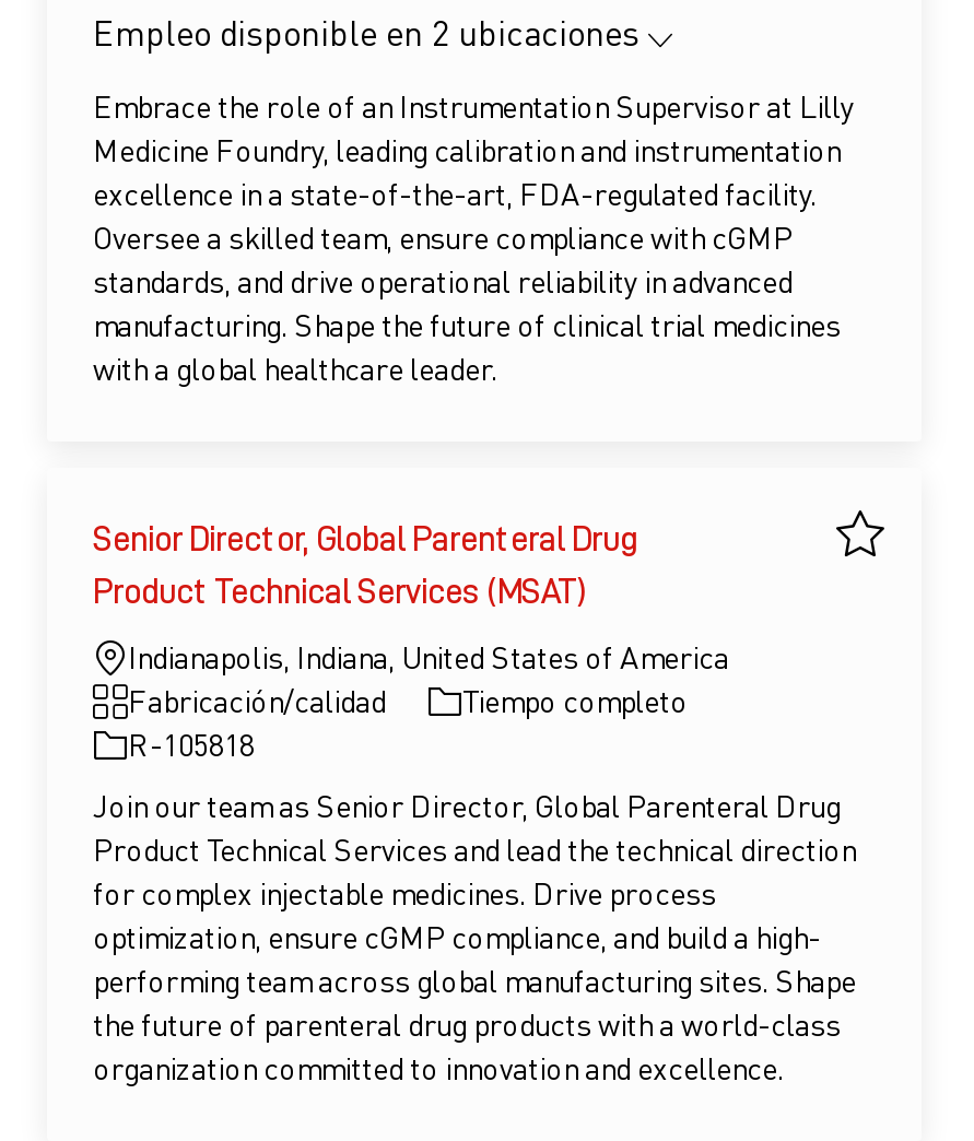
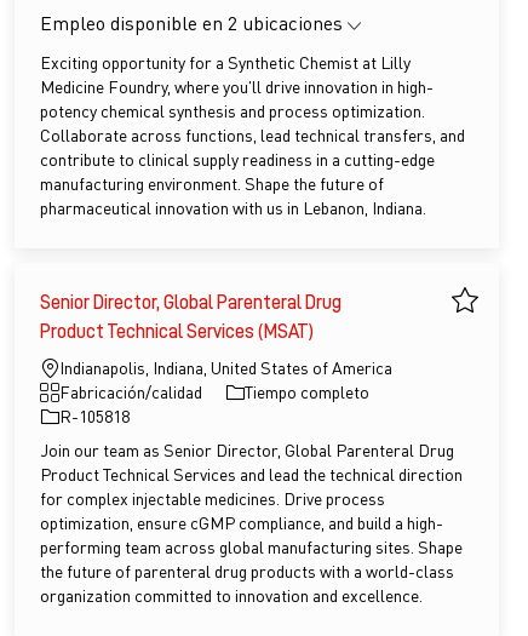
[93,87,854,387] Embrace the role of an Instrumentation Supervisor at Lilly | Medicine Foundry, leading calibration and instrumentation | excellence in a state-of-the-art, FDA-regulated facility. | Oversee a skilled team, ensure compliance with cGMP | standards, and drive operational reliability in advanced | manufacturing. Shape the future of clinical trial medicines | with a global healthcare leader. -> [40,52,465,218] Exciting opportunity for a Synthetic Chemist at Lilly | Medicine Foundry, where you'll drive innovation in high- | potency chemical synthesis and process optimization. | Collaborate across functions, lead technical transfers, and | contribute to clinical supply readiness in a cutting-edge | manufacturing environment. Shape the future of | pharmaceutical innovation with us in Lebanon, Indiana.

